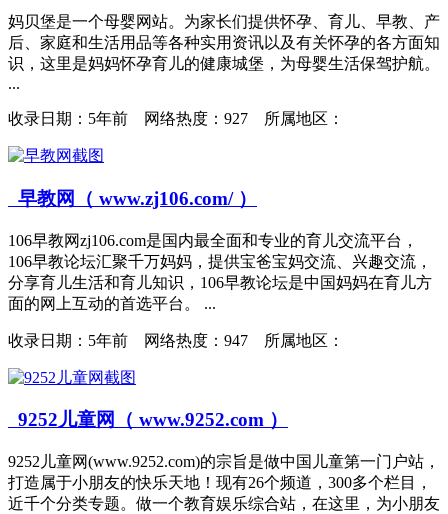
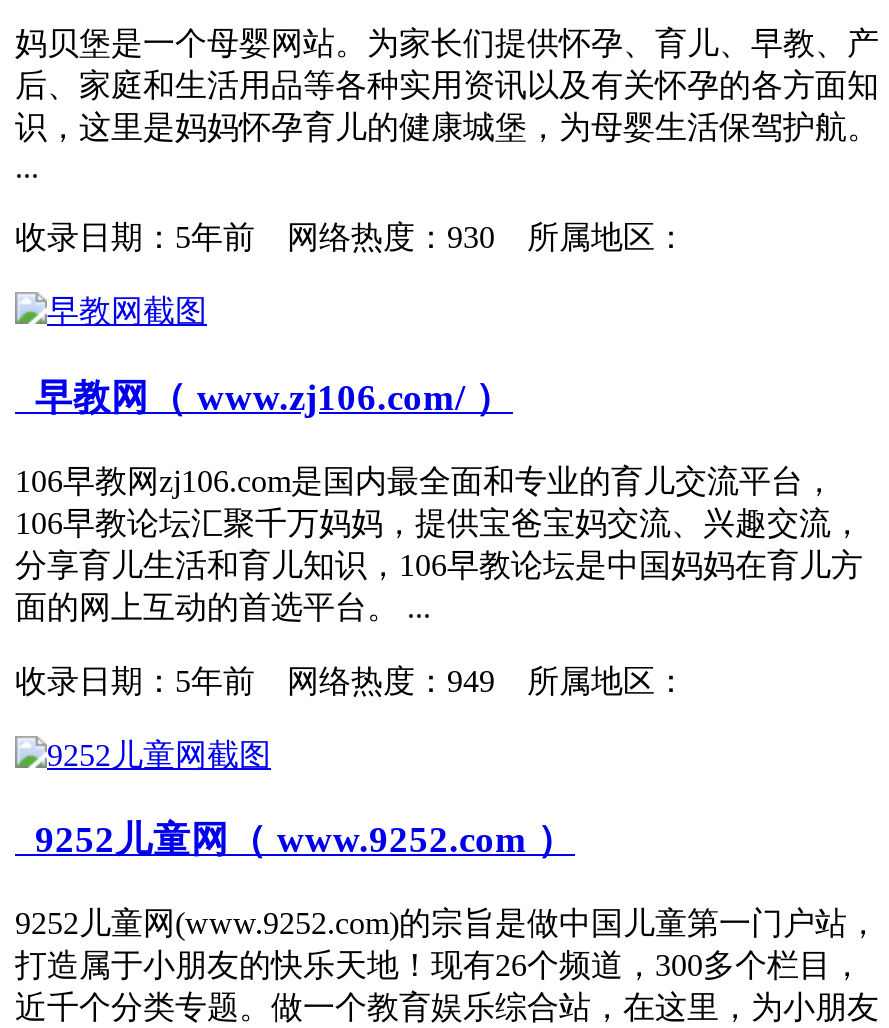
[8,110,344,127] 收录日期：5年前 网络热度：927 所属地区： -> [15,220,687,254] 收录日期：5年前 网络热度：930 所属地区：
[8,332,344,349] 收录日期：5年前 网络热度：947 所属地区： -> [15,663,687,697] 收录日期：5年前 网络热度：949 所属地区：

